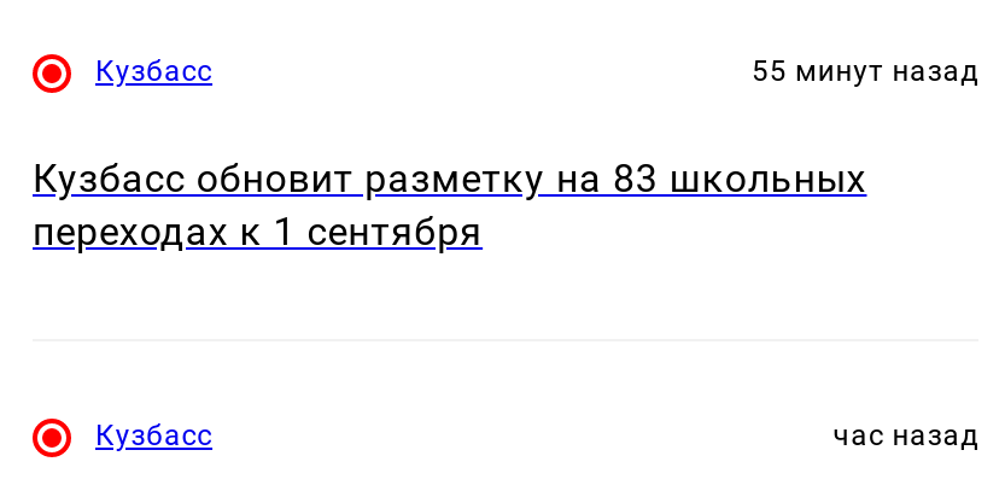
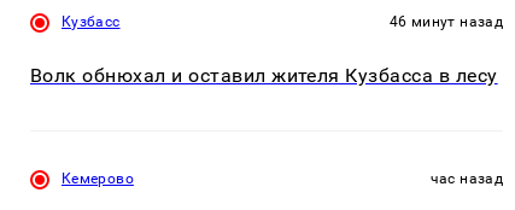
[752,53,978,87] 55 минут назад -> [390,13,503,30] 46 минут назад
[33,155,867,254] Кузбасс обновит разметку на 83 школьных | переходах к 1 сентября -> [30,64,498,87] Волк обнюхал и оставил жителя Кузбасса в лесу
[95,419,212,453] Кузбасс -> [62,170,134,187] Кемерово

